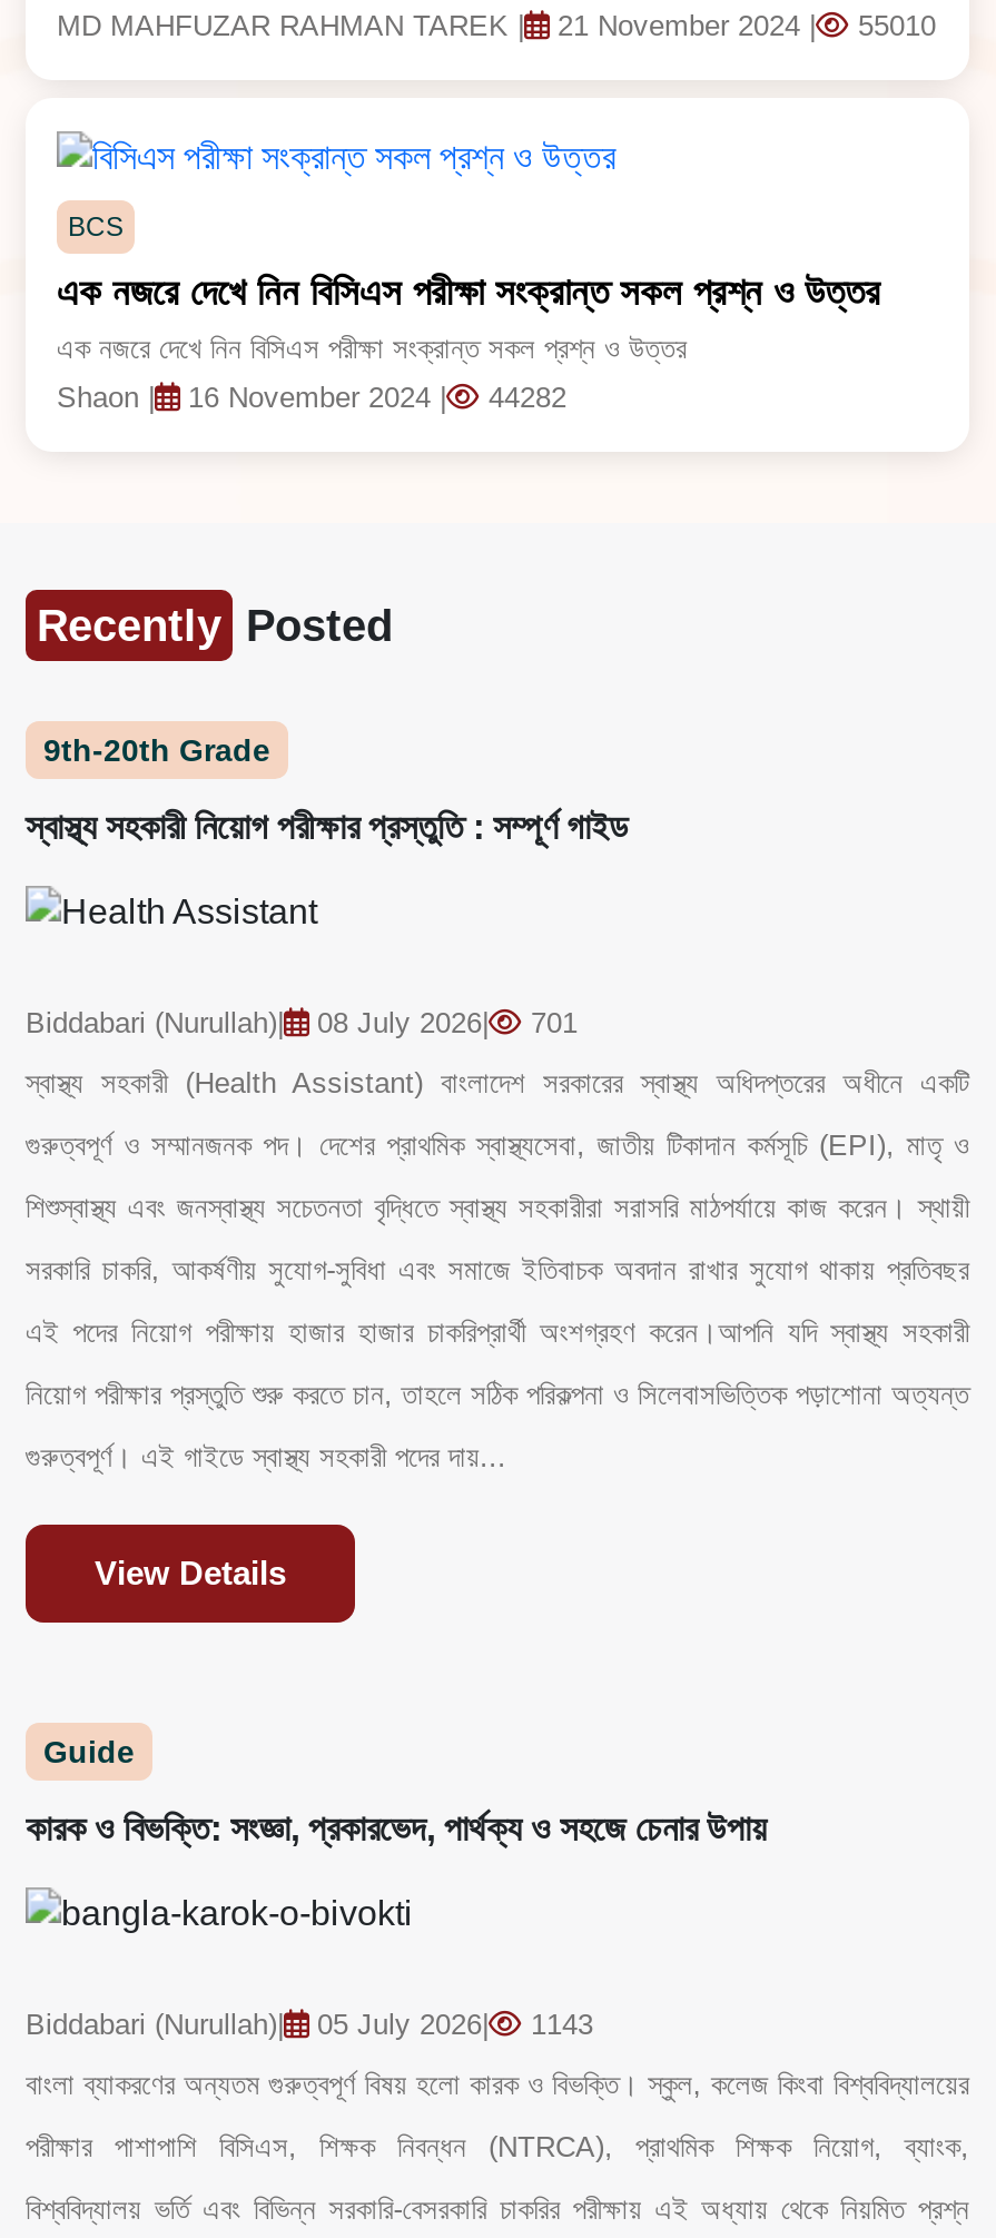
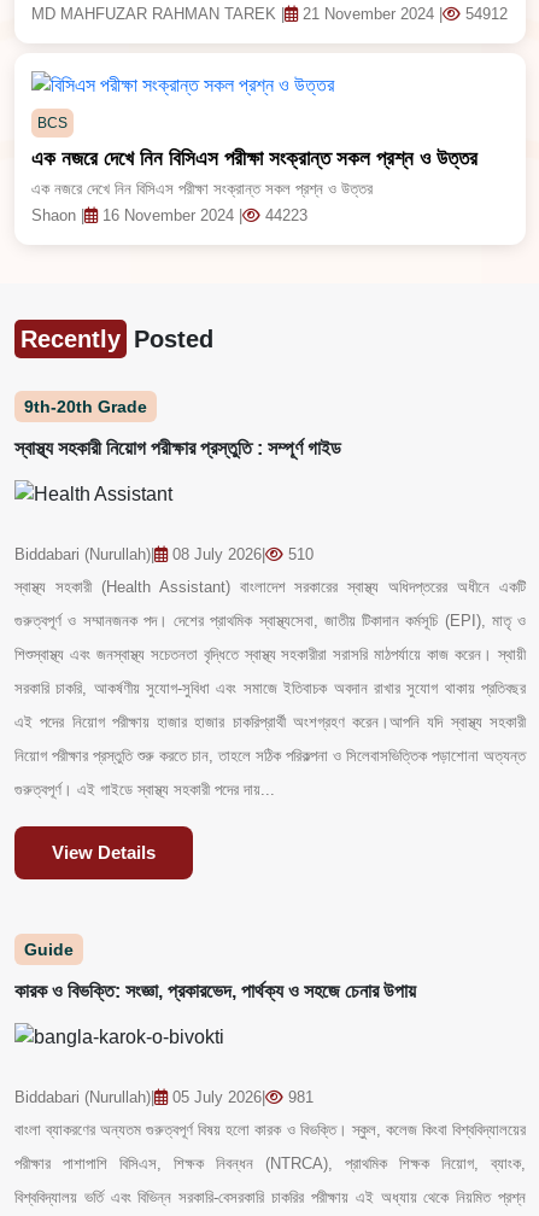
[849,10,936,43] 55010 -> [461,5,508,23] 54912
[480,381,566,414] 44282 -> [260,206,307,225] 44223
[522,1006,578,1039] 701 -> [283,545,314,563] 510
[522,2007,593,2040] 1143 -> [283,1088,314,1106] 981

